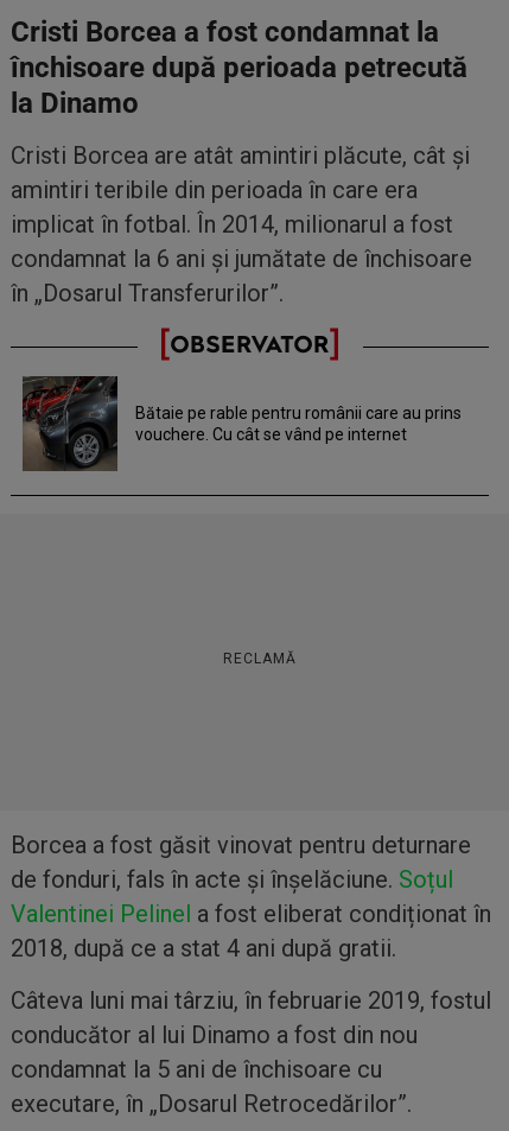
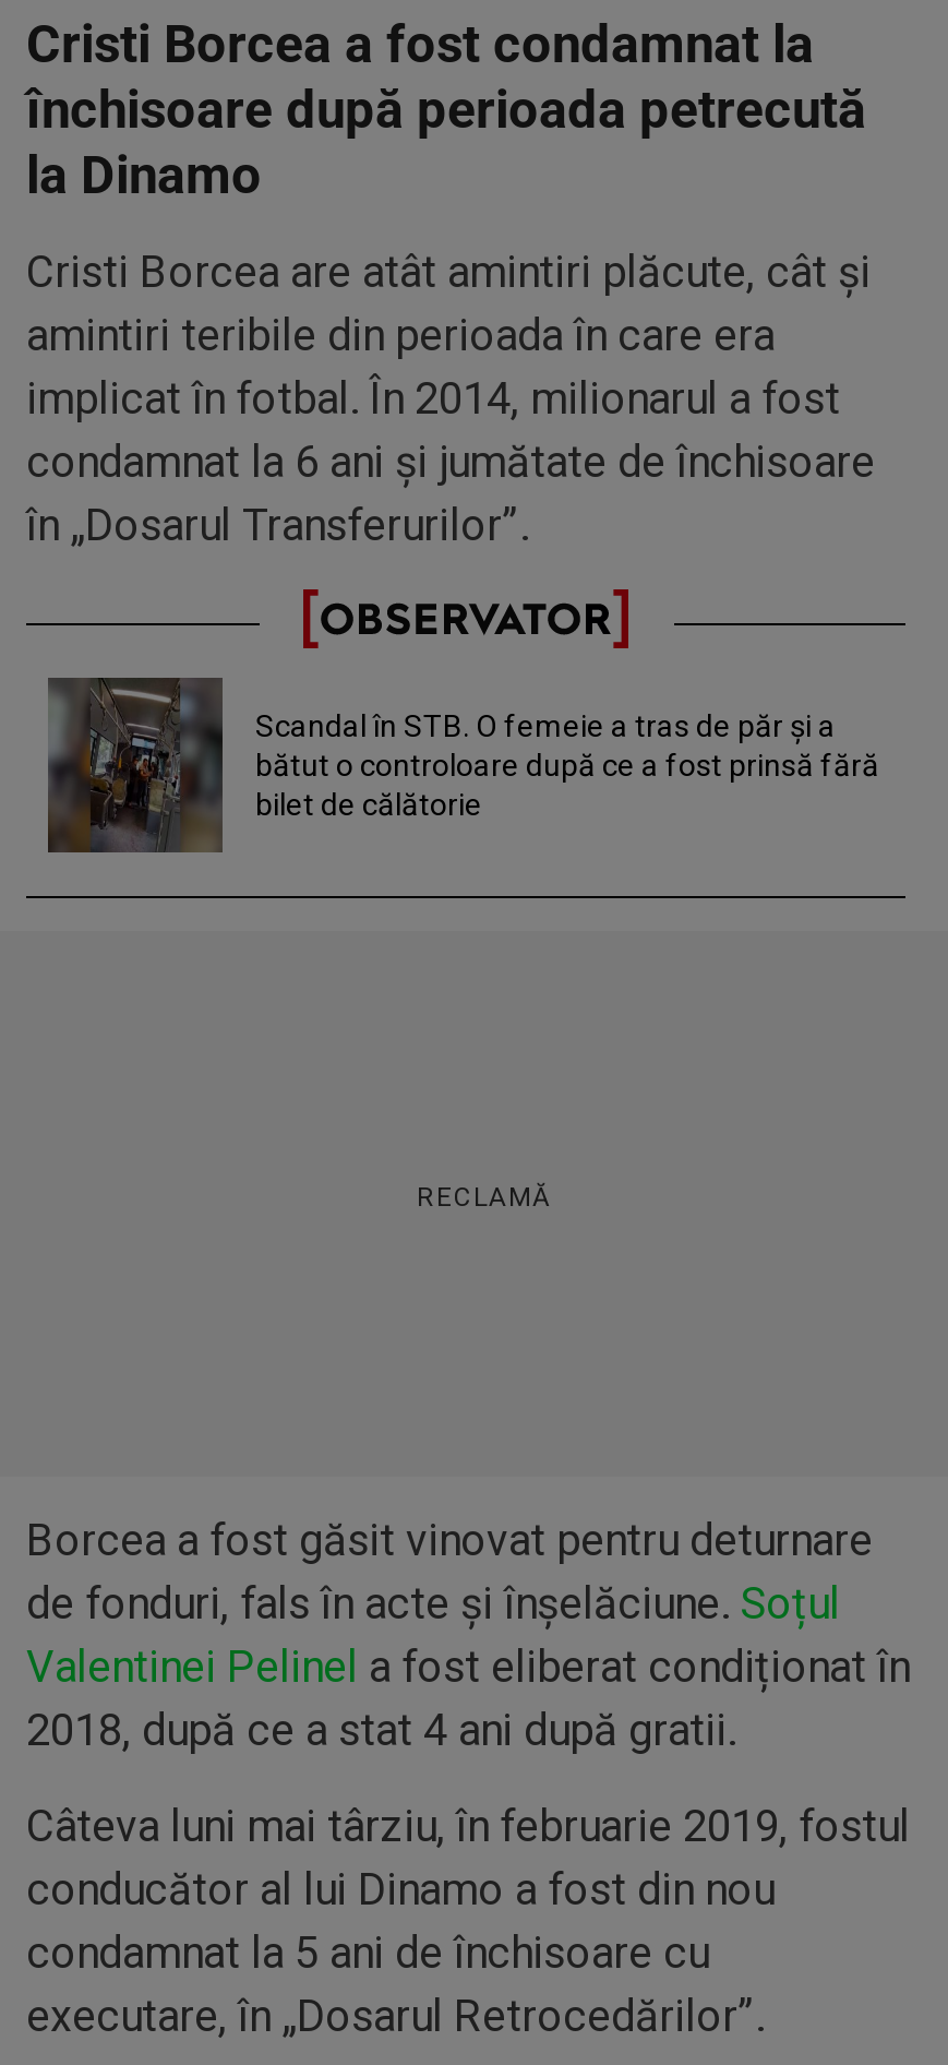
[21,375,462,471] [image] | Bătaie pe rable pentru românii care au prins | vouchere. Cu cât se vând pe internet -> [48,676,879,852] [image] | Scandal în STB. O femeie a tras de păr şi a | bătut o controloare după ce a fost prinsă fără | bilet de călătorie

